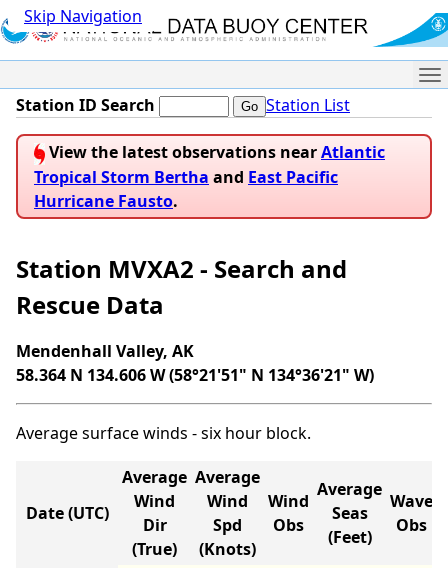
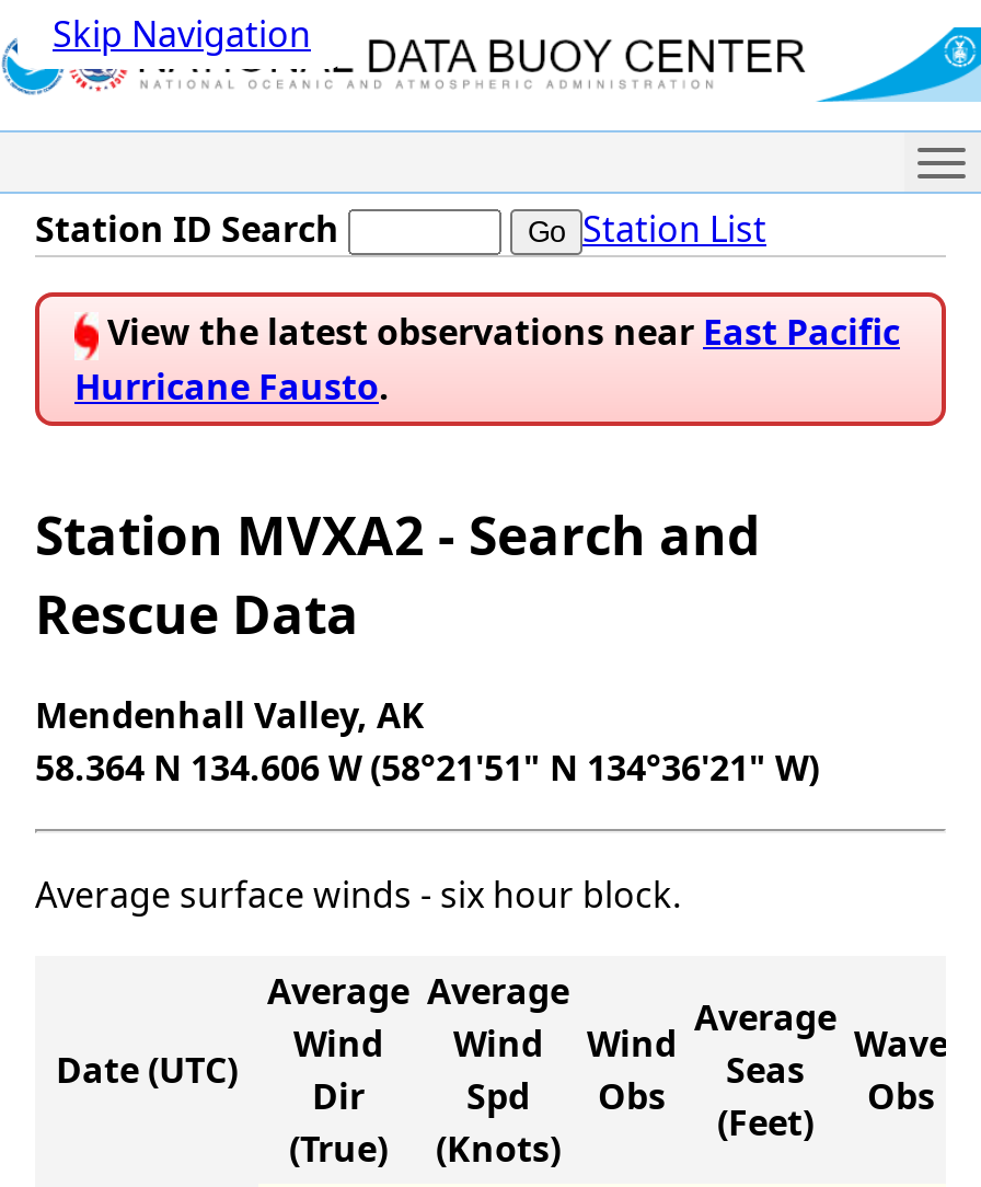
[34,141,385,188] View the latest observations near Atlantic | Tropical Storm Bertha and East Pacific -> [99,308,900,357] View the latest observations near East Pacific

